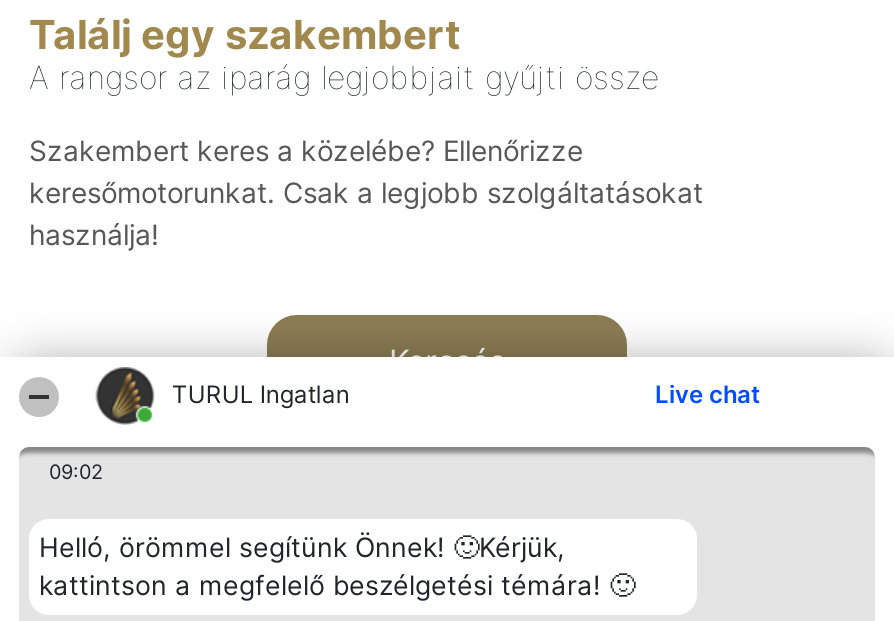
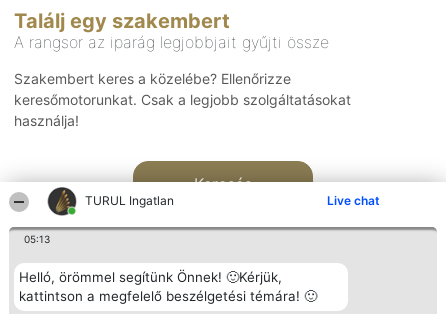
[49,459,103,483] 09:02 -> [24,233,50,245] 05:13

